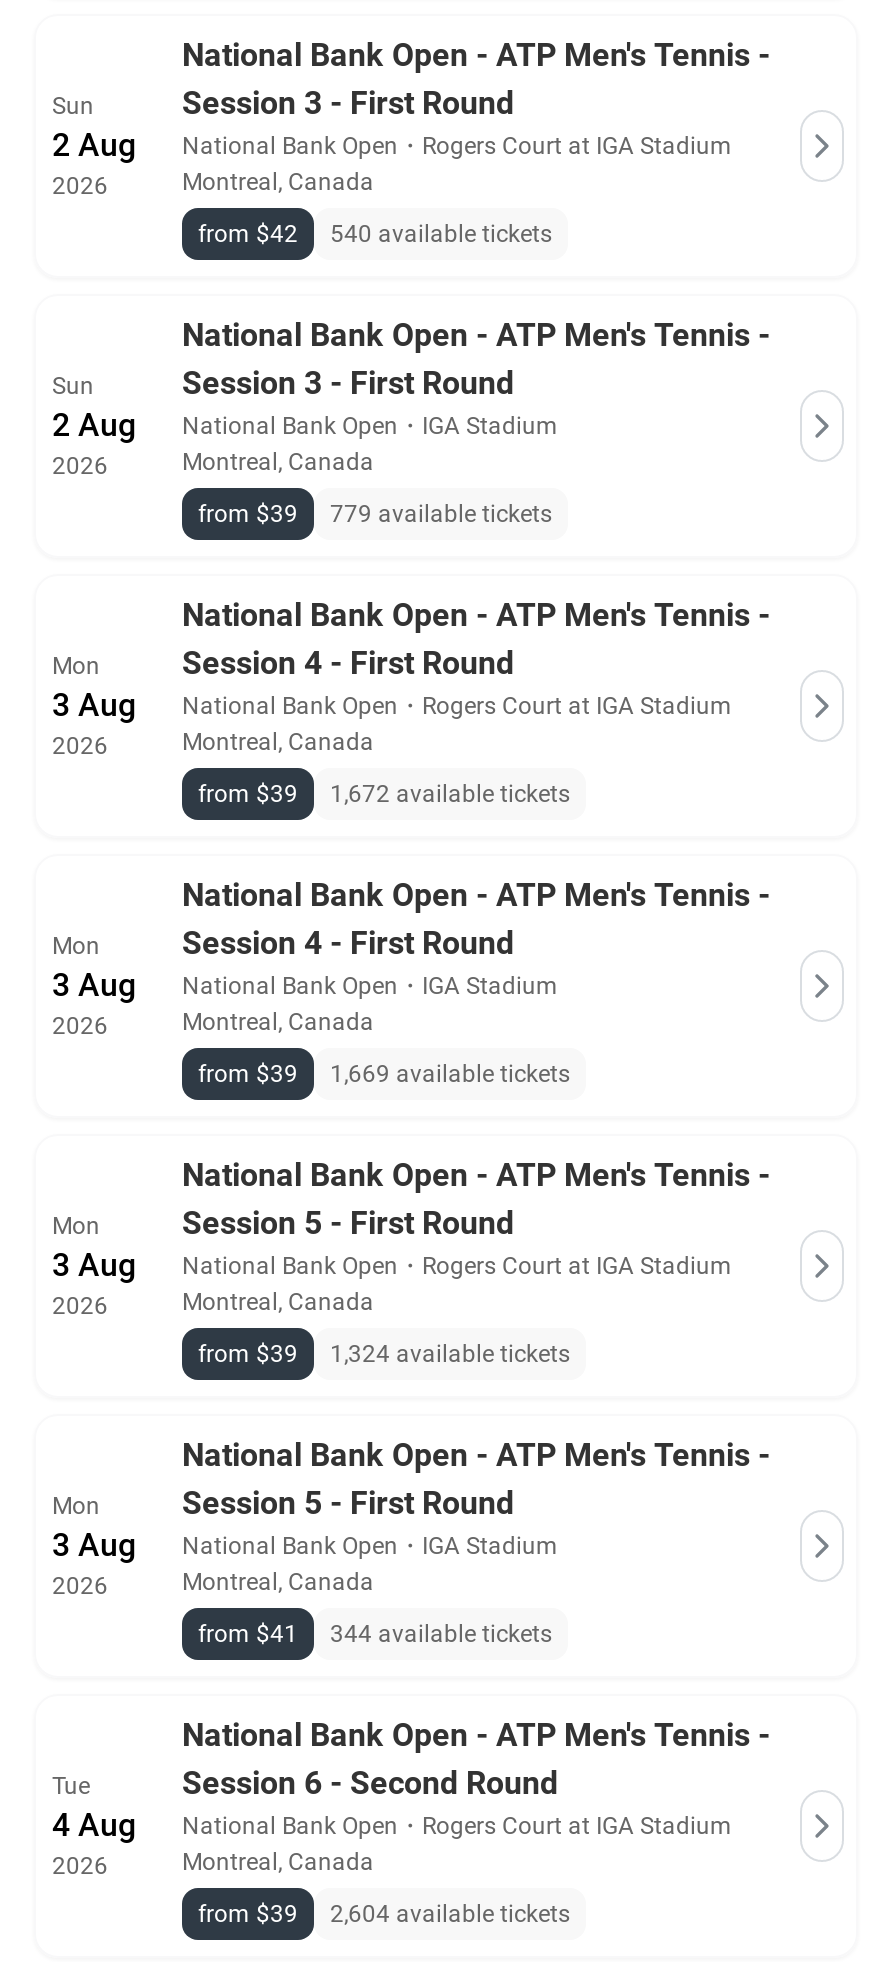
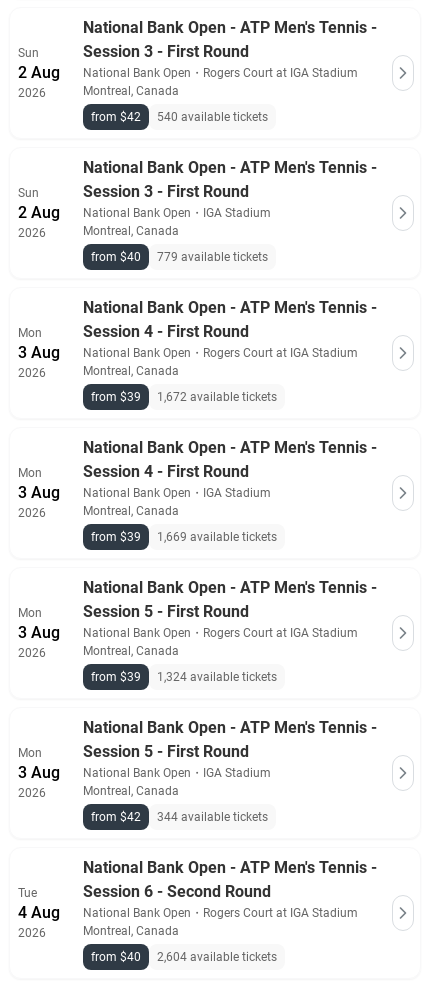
[198,500,552,528] from $39 779 available tickets -> [91,250,268,264] from $40 779 available tickets
[198,1620,552,1648] from $41 344 available tickets -> [91,810,268,824] from $42 344 available tickets
[198,1900,570,1928] from $39 2,604 available tickets -> [91,950,277,964] from $40 2,604 available tickets

